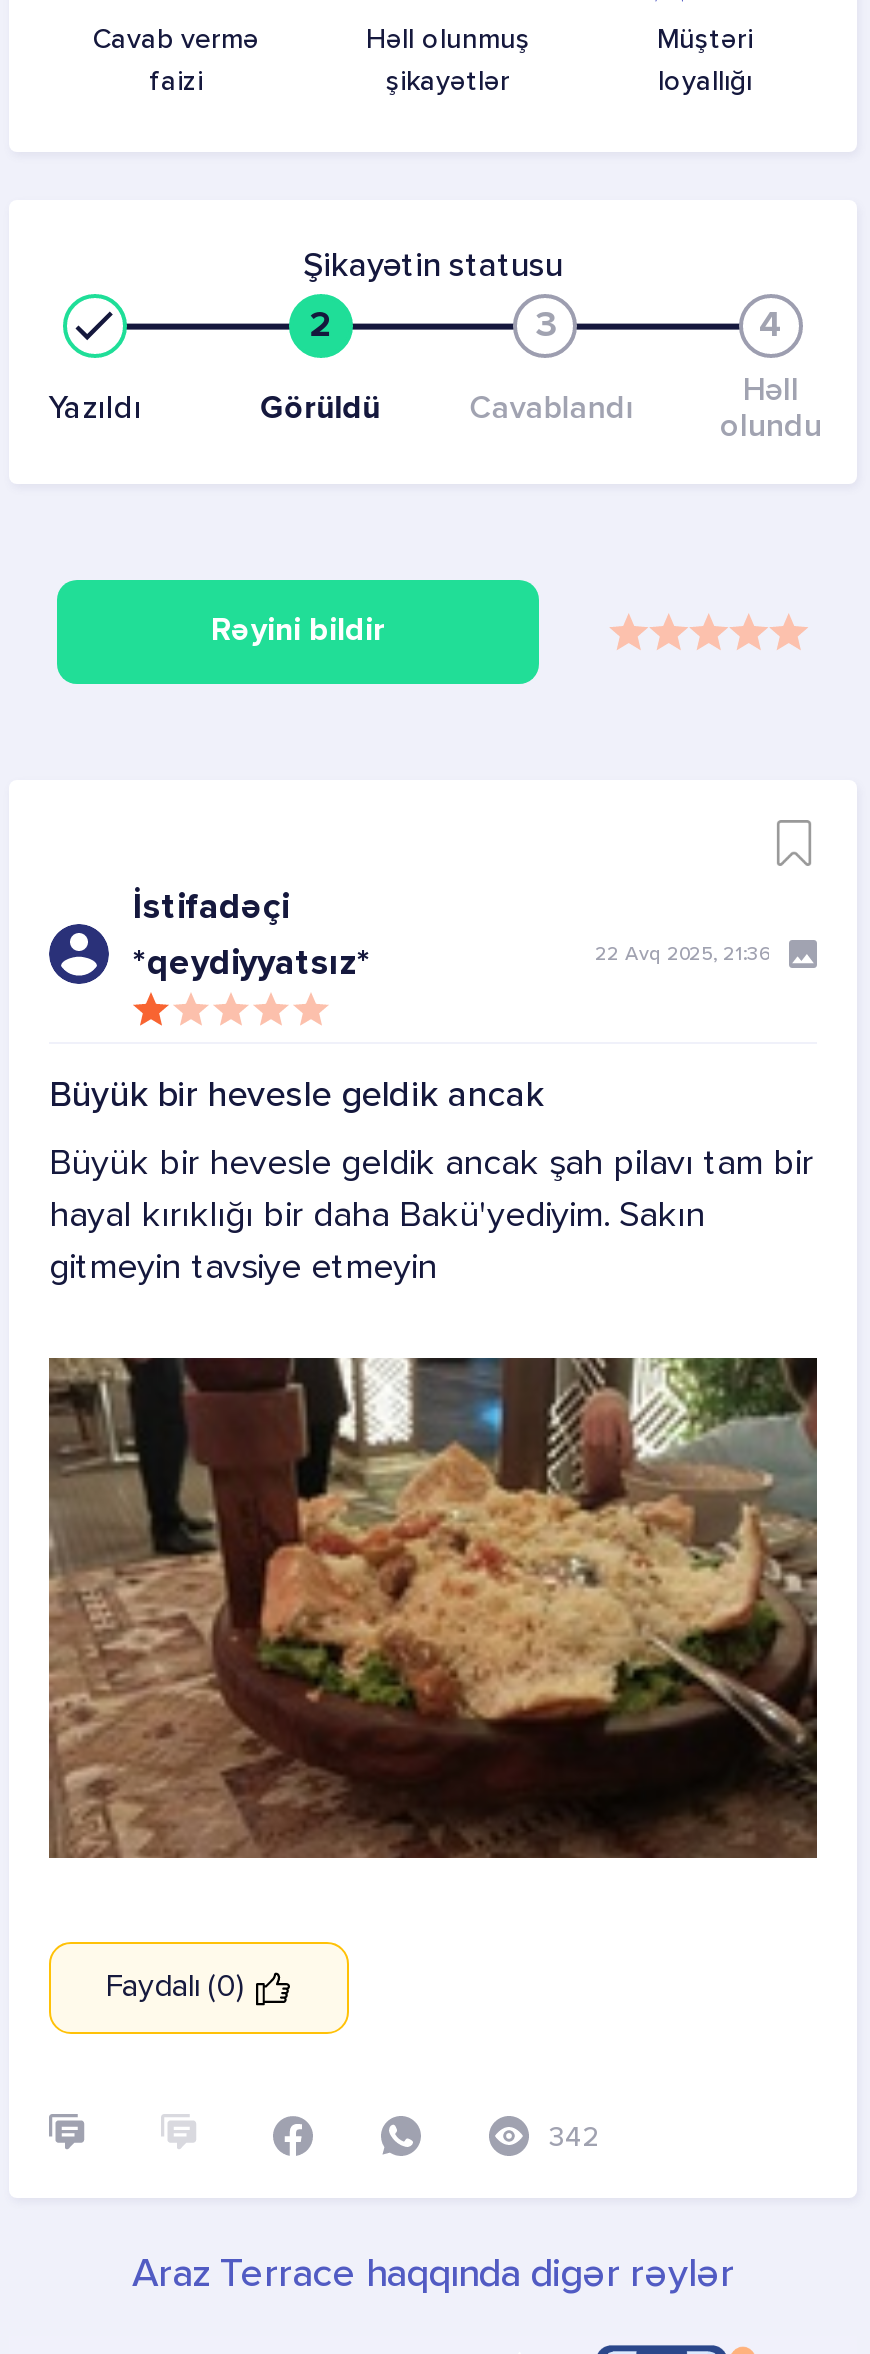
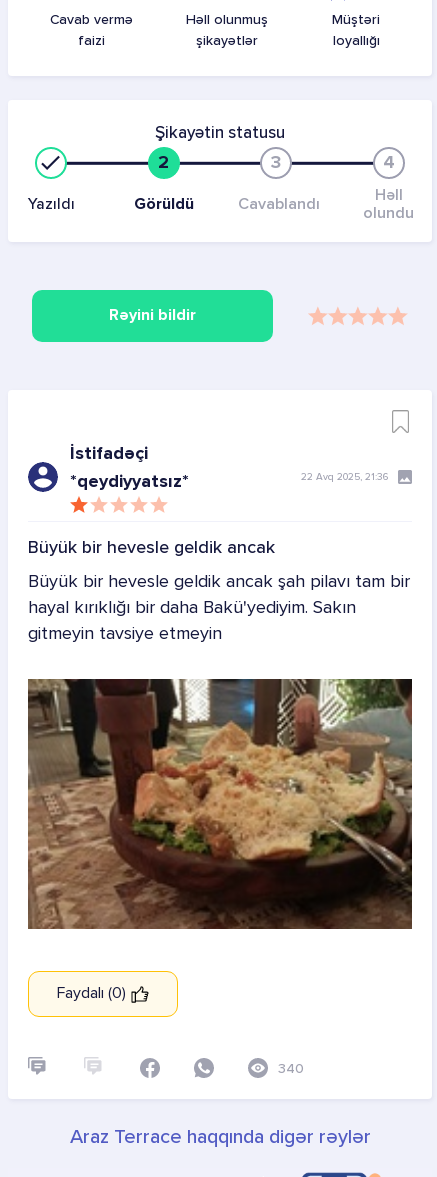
[549,2124,599,2152] 342 -> [278,1062,304,1076] 340

